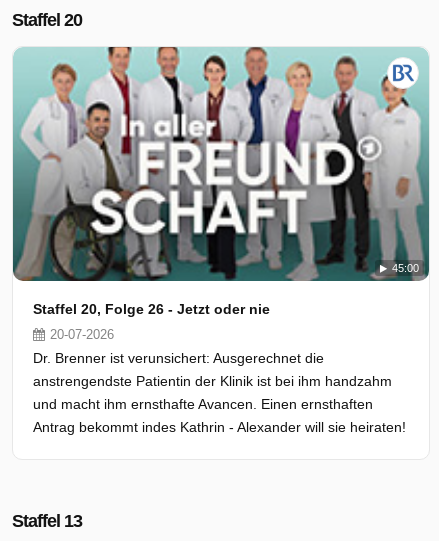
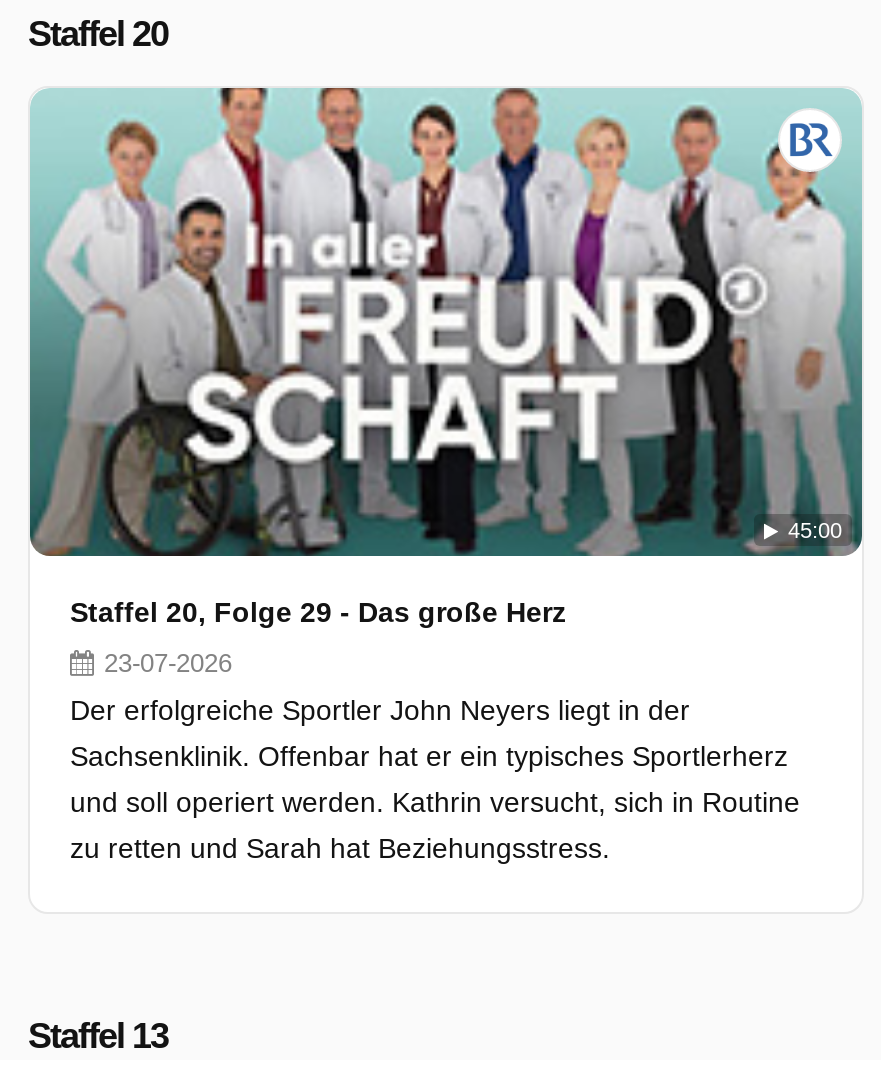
[33,301,270,317] Staffel 20, Folge 26 - Jetzt oder nie -> [70,596,566,628] Staffel 20, Folge 29 - Das große Herz
[50,327,114,342] 20-07-2026 -> [104,648,232,678] 23-07-2026
[33,350,406,435] Dr. Brenner ist verunsichert: Ausgerechnet die | anstrengendste Patientin der Klinik ist bei ihm handzahm | und macht ihm ernsthafte Avancen. Einen ernsthaften | Antrag bekommt indes Kathrin - Alexander will sie heiraten! -> [70,694,800,864] Der erfolgreiche Sportler John Neyers liegt in der | Sachsenklinik. Offenbar hat er ein typisches Sportlerherz | und soll operiert werden. Kathrin versucht, sich in Routine | zu retten und Sarah hat Beziehungsstress.

